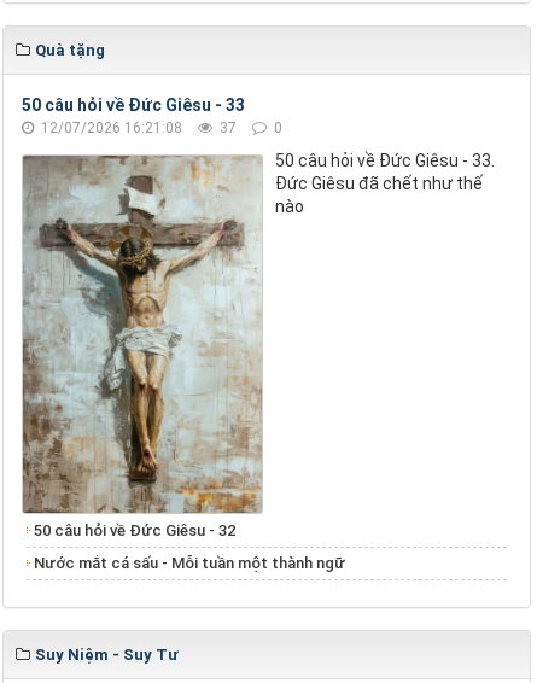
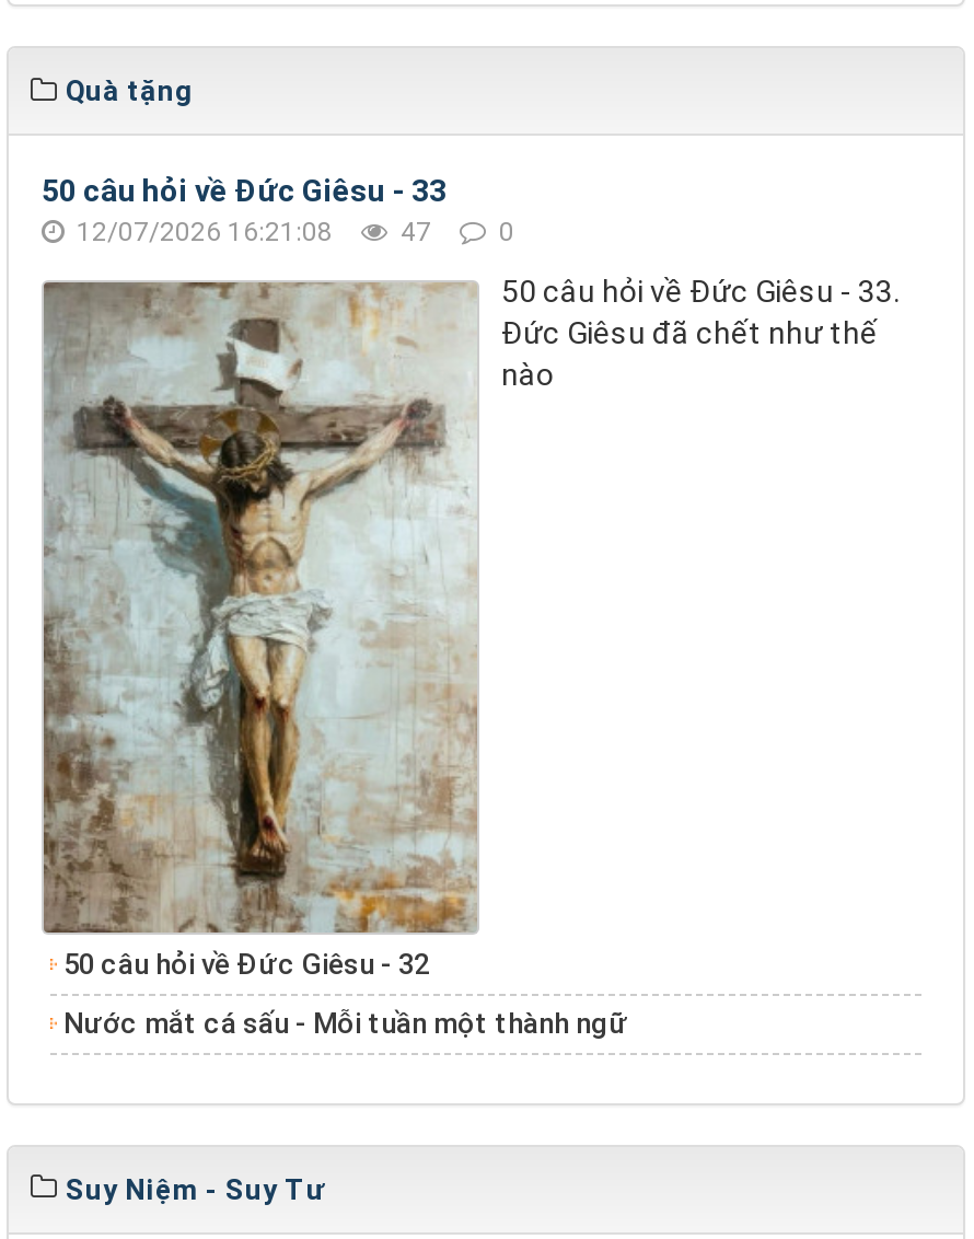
[37,120,282,137] 12/07/2026 16:21:08 37 0 -> [70,217,514,248] 12/07/2026 16:21:08 47 0

